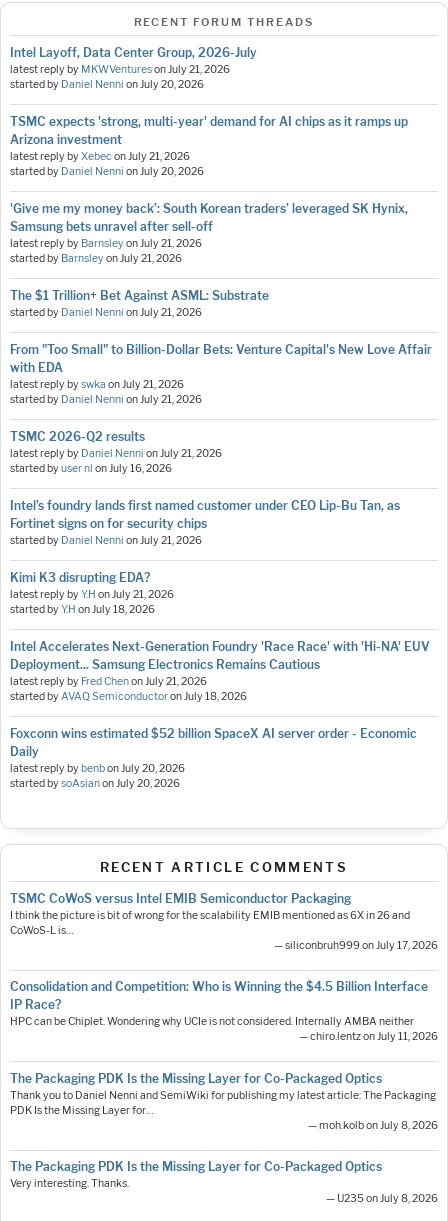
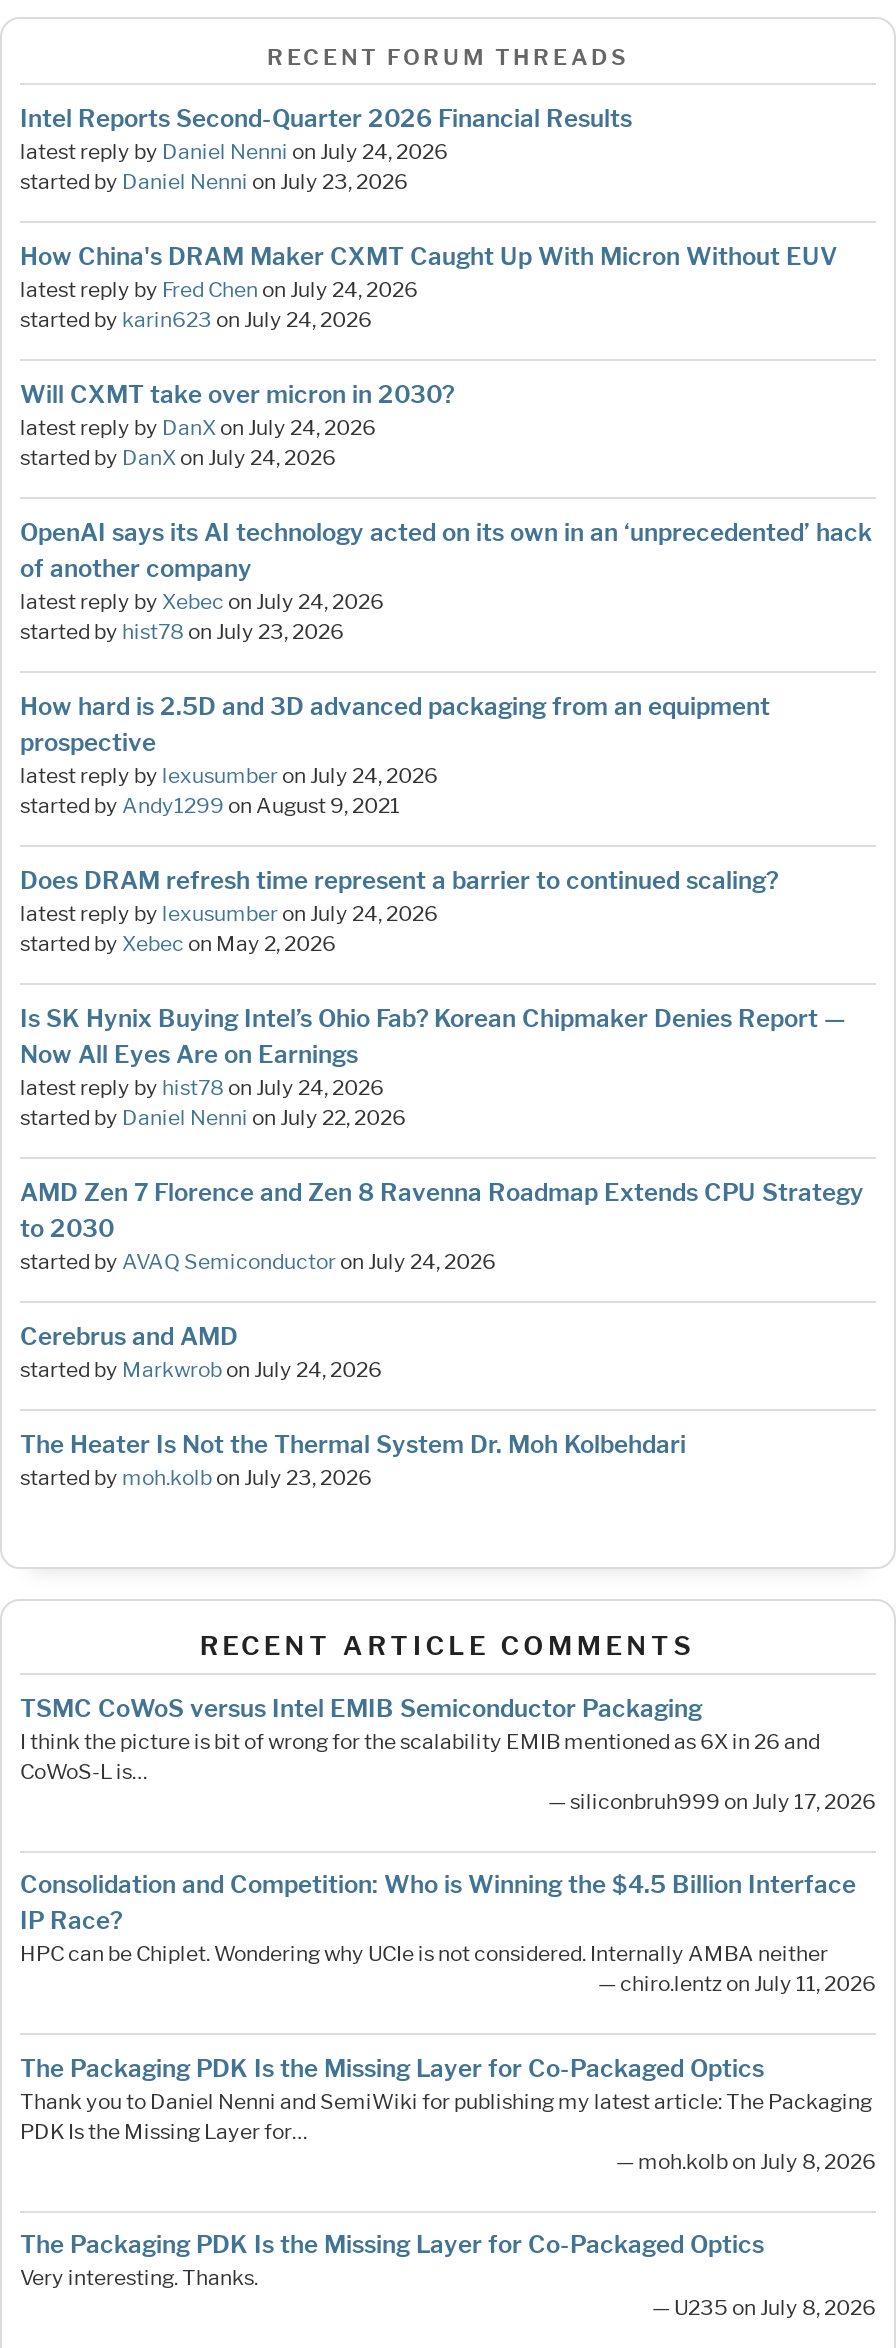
[10,44,257,90] Intel Layoff, Data Center Group, 2026-July | latest reply by MKWVentures on July 21, 2026 | started by Daniel Nenni on July 20, 2026 -> [20,102,632,194] Intel Reports Second-Quarter 2026 Financial Results | latest reply by Daniel Nenni on July 24, 2026 | started by Daniel Nenni on July 23, 2026
[10,113,408,177] TSMC expects 'strong, multi-year' demand for AI chips as it ramps up | Arizona investment | latest reply by Xebec onJuly 21, 2026 | started by Daniel Nenni onJuly 20, 2026 -> [20,240,838,332] How China's DRAM Maker CXMT Caught Up With Micron Without EUV | latest reply by Fred Chen on July 24, 2026 | started by karin623 on July 24, 2026
[10,200,408,264] 'Give me my money back’: South Korean traders’ leveraged SK Hynix, | Samsung bets unravel after sell-off | latest reply by Barnsley onJuly 21, 2026 | started by Barnsley onJuly 21, 2026 -> [20,378,454,470] Will CXMT take over micron in 2030? | latest reply by DanX on July 24, 2026 | started by DanX on July 24, 2026
[10,287,269,318] The $1 Trillion+ Bet Against ASML: Substrate | started by Daniel Nenni onJuly 21, 2026 -> [20,516,872,644] OpenAI says its AI technology acted on its own in an ‘unprecedented’ hack | of another company | latest reply by Xebec on July 24, 2026 | started by hist78 on July 23, 2026
[10,341,432,405] From "Too Small" to Billion-Dollar Bets: Venture Capital's New Love Affair | with EDA | latest reply by swka on July 21, 2026 | started by Daniel Nenni on July 21, 2026 -> [20,690,770,818] How hard is 2.5D and 3D advanced packaging from an equipment | prospective | latest reply by lexusumber on July 24, 2026 | started by Andy1299 on August 9, 2021
[10,428,222,474] TSMC 2026-Q2 results | latest reply by Daniel Nenni on July 21, 2026 | started by user nl on July 16, 2026 -> [20,864,778,956] Does DRAM refresh time represent a barrier to continued scaling? | latest reply by lexusumber on July 24, 2026 | started by Xebec on May 2, 2026
[10,497,400,546] Intel’s foundry lands first named customer under CEO Lip-Bu Tan, as | Fortinet signs on for security chips | started by Daniel Nenni onJuly 21, 2026 -> [20,1002,846,1130] Is SK Hynix Buying Intel’s Ohio Fab? Korean Chipmaker Denies Report — | Now All Eyes Are on Earnings | latest reply by hist78 on July 24, 2026 | started by Daniel Nenni on July 22, 2026
[10,569,174,615] Kimi K3 disrupting EDA? | latest reply by Y.H onJuly 21, 2026 | started by Y.H onJuly 18, 2026 -> [20,1176,864,1274] AMD Zen 7 Florence and Zen 8 Ravenna Roadmap Extends CPU Strategy | to 2030 | started by AVAQ Semiconductor on July 24, 2026
[10,638,430,702] Intel Accelerates Next-Generation Foundry 'Race Race' with 'Hi-NA' EUV | Deployment... Samsung Electronics Remains Cautious | latest reply by Fred Chen onJuly 21, 2026 | started by AVAQ SemiconductoronJuly 18, 2026 -> [20,1320,382,1382] Cerebrus and AMD | started by Markwrob on July 24, 2026
[10,725,417,789] Foxconn wins estimated $52 billion SpaceX AI server order - Economic | Daily | latest reply by benbonJuly 20, 2026 | started by soAsian onJuly 20, 2026 -> [20,1428,686,1490] The Heater Is Not the Thermal System Dr. Moh Kolbehdari | started by moh.kolb on July 23, 2026

